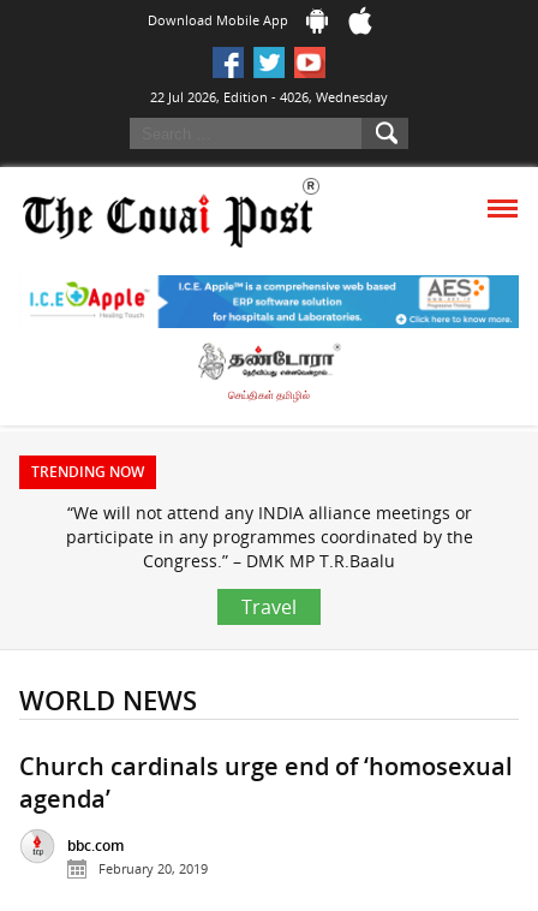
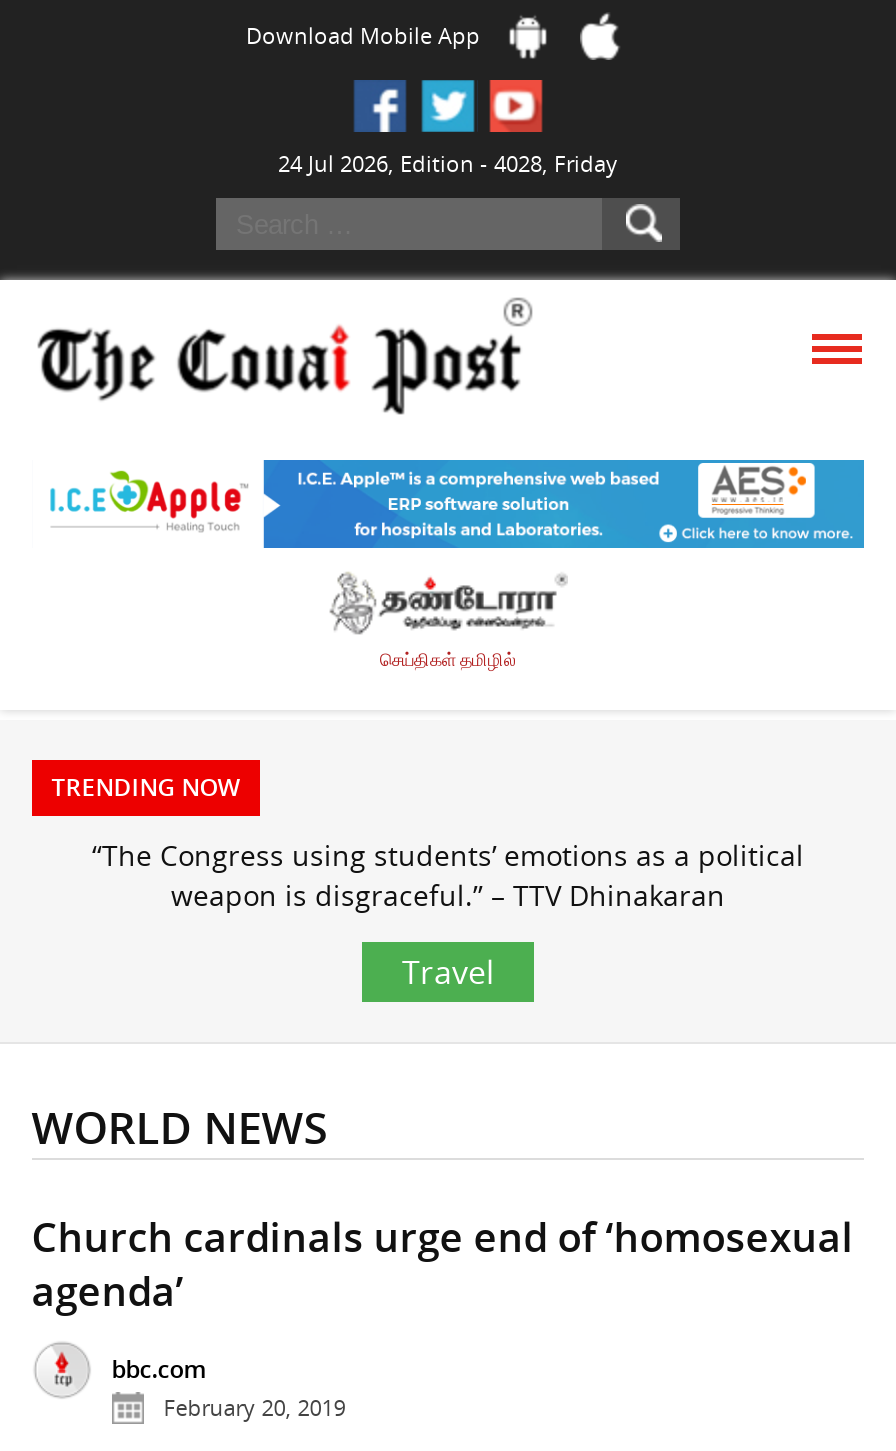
[150,88,388,106] 22 Jul 2026, Edition - 4026, Wednesday -> [278,148,618,178] 24 Jul 2026, Edition - 4028, Friday
[65,501,473,572] “We will not attend any INDIA alliance meetings or | participate in any programmes coordinated by the | Congress.” – DMK MP T.R.Baalu -> [92,835,804,913] “The Congress using students’ emotions as a political | weapon is disgraceful.” – TTV Dhinakaran

